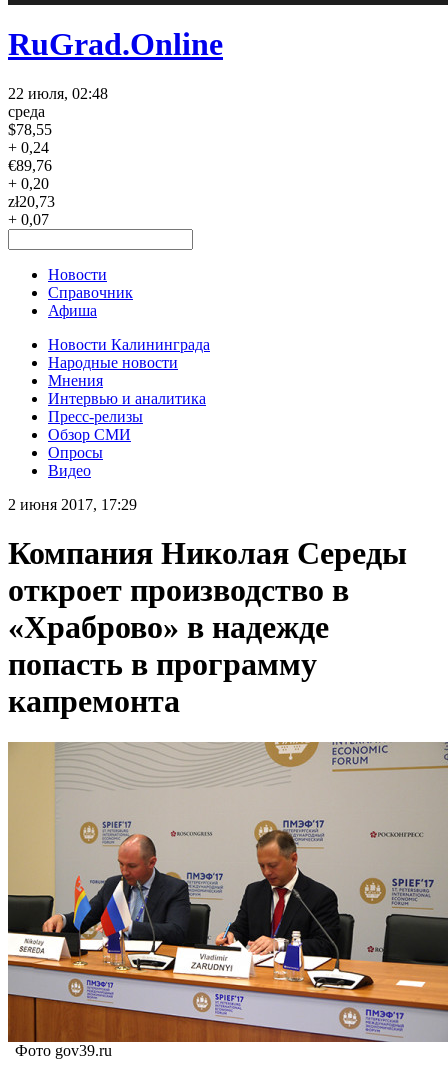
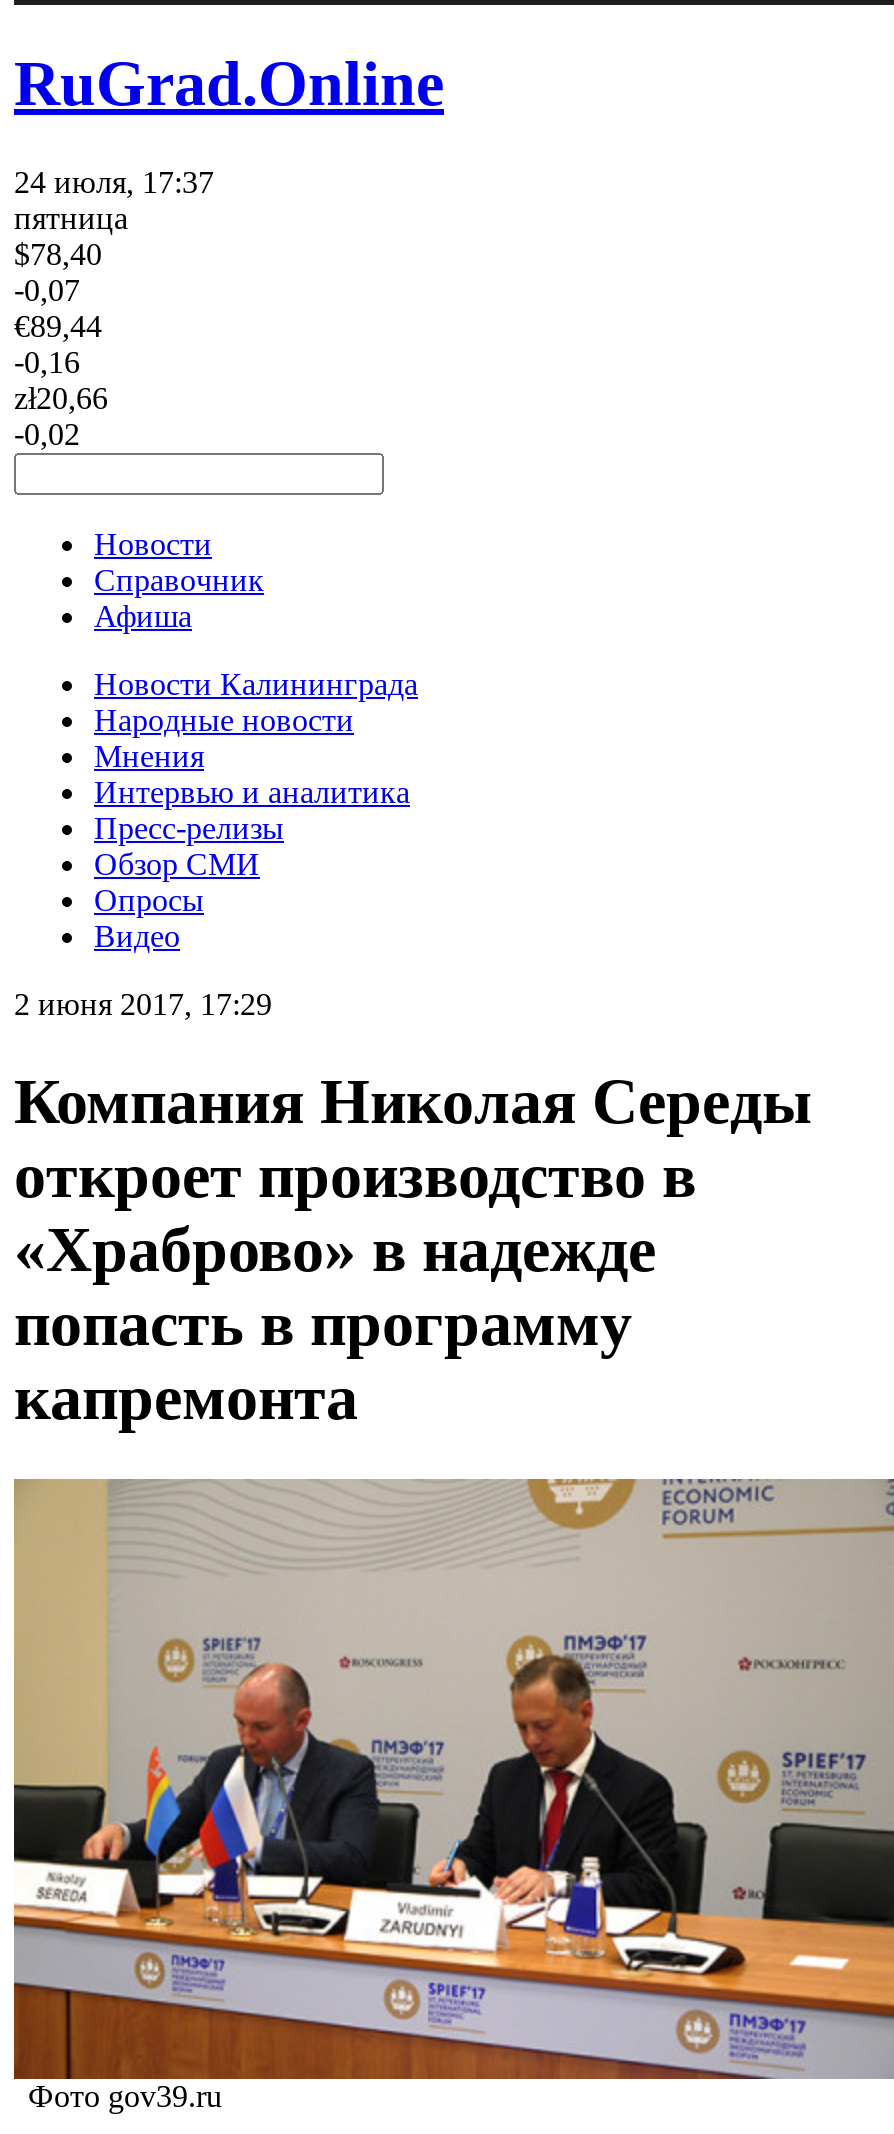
[8,85,108,228] 22 июля, 02:48 | среда | $78,55 | + 0,24 | €89,76 | + 0,20 | zł20,73 | + 0,07 -> [14,165,214,451] 24 июля, 17:37 | пятница | $78,40 | -0,07 | €89,44 | -0,16 | zł20,66 | -0,02

